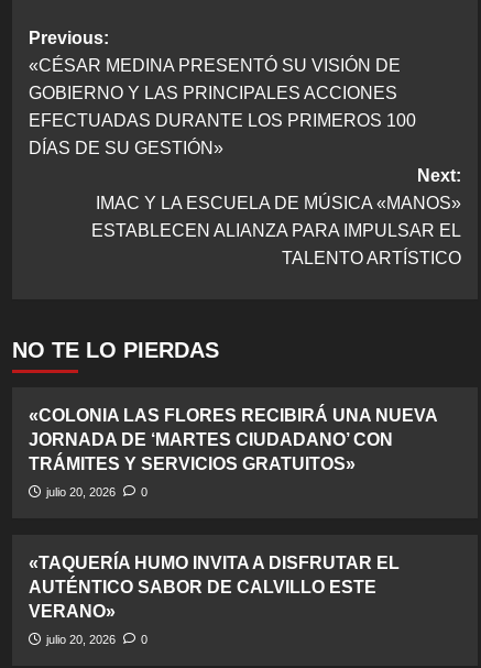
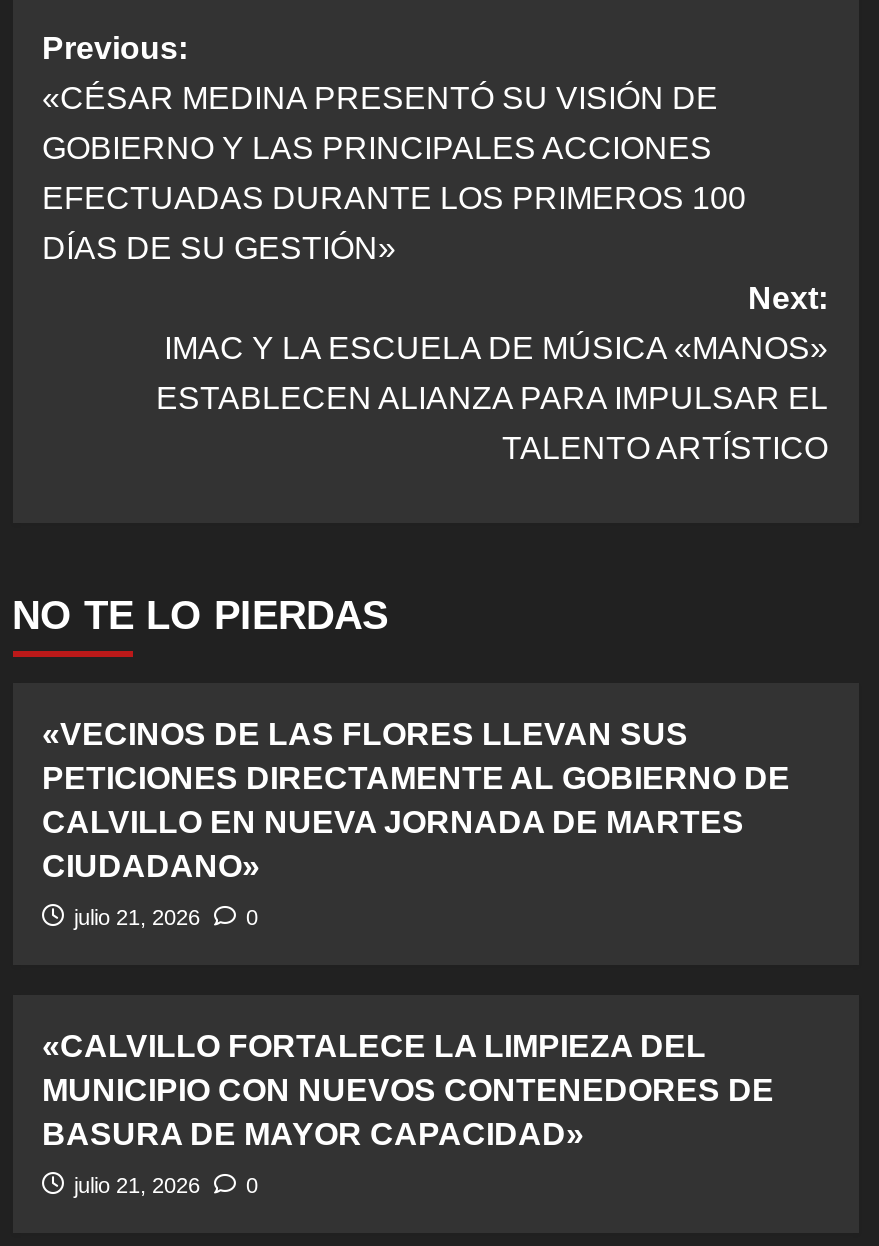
[28,406,436,474] «COLONIA LAS FLORES RECIBIRÁ UNA NUEVA | JORNADA DE ‘MARTES CIUDADANO’ CON | TRÁMITES Y SERVICIOS GRATUITOS» -> [42,717,790,883] «VECINOS DE LAS FLORES LLEVAN SUS | PETICIONES DIRECTAMENTE AL GOBIERNO DE | CALVILLO EN NUEVA JORNADA DE MARTES | CIUDADANO»
[46,486,147,499] julio 20, 2026 0 -> [74,905,258,929] julio 21, 2026 0
[28,554,399,621] «TAQUERÍA HUMO INVITA A DISFRUTAR EL | AUTÉNTICO SABOR DE CALVILLO ESTE | VERANO» -> [42,1029,774,1151] «CALVILLO FORTALECE LA LIMPIEZA DEL | MUNICIPIO CON NUEVOS CONTENEDORES DE | BASURA DE MAYOR CAPACIDAD»
[46,633,147,646] julio 20, 2026 0 -> [74,1173,258,1197] julio 21, 2026 0

